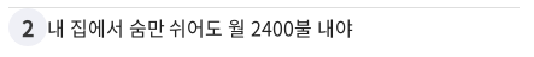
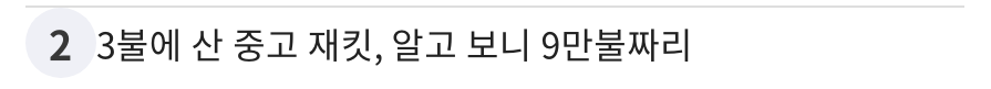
[21,11,353,43] 2 내 집에서 숨만 쉬어도 월 2400불 내야 -> [49,13,693,73] 2 3불에 산 중고 재킷, 알고 보니 9만불짜리

